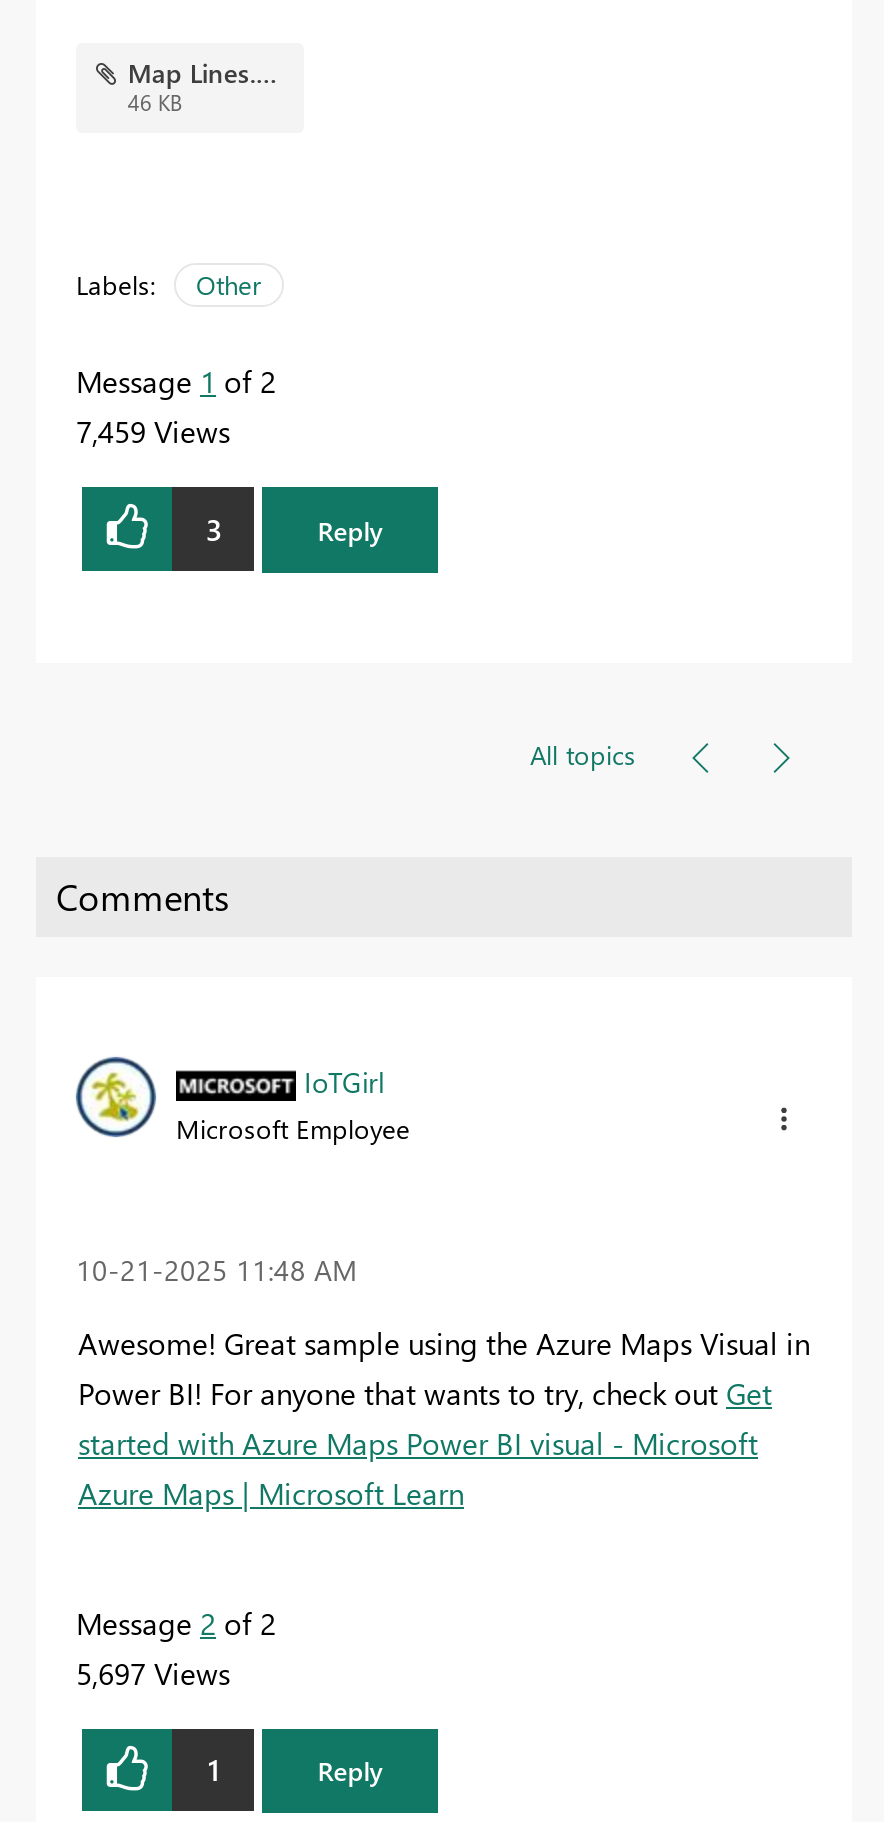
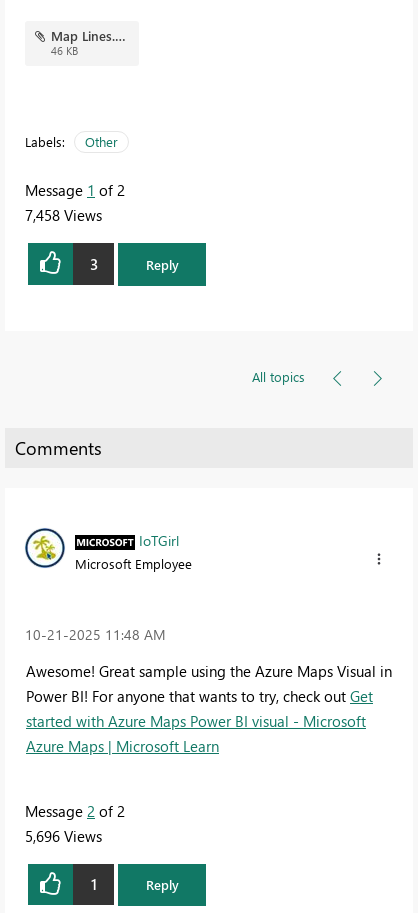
[76,412,230,452] 7,459 Views -> [25,205,102,225] 7,458 Views
[76,1653,230,1693] 5,697 Views -> [25,826,102,846] 5,696 Views

